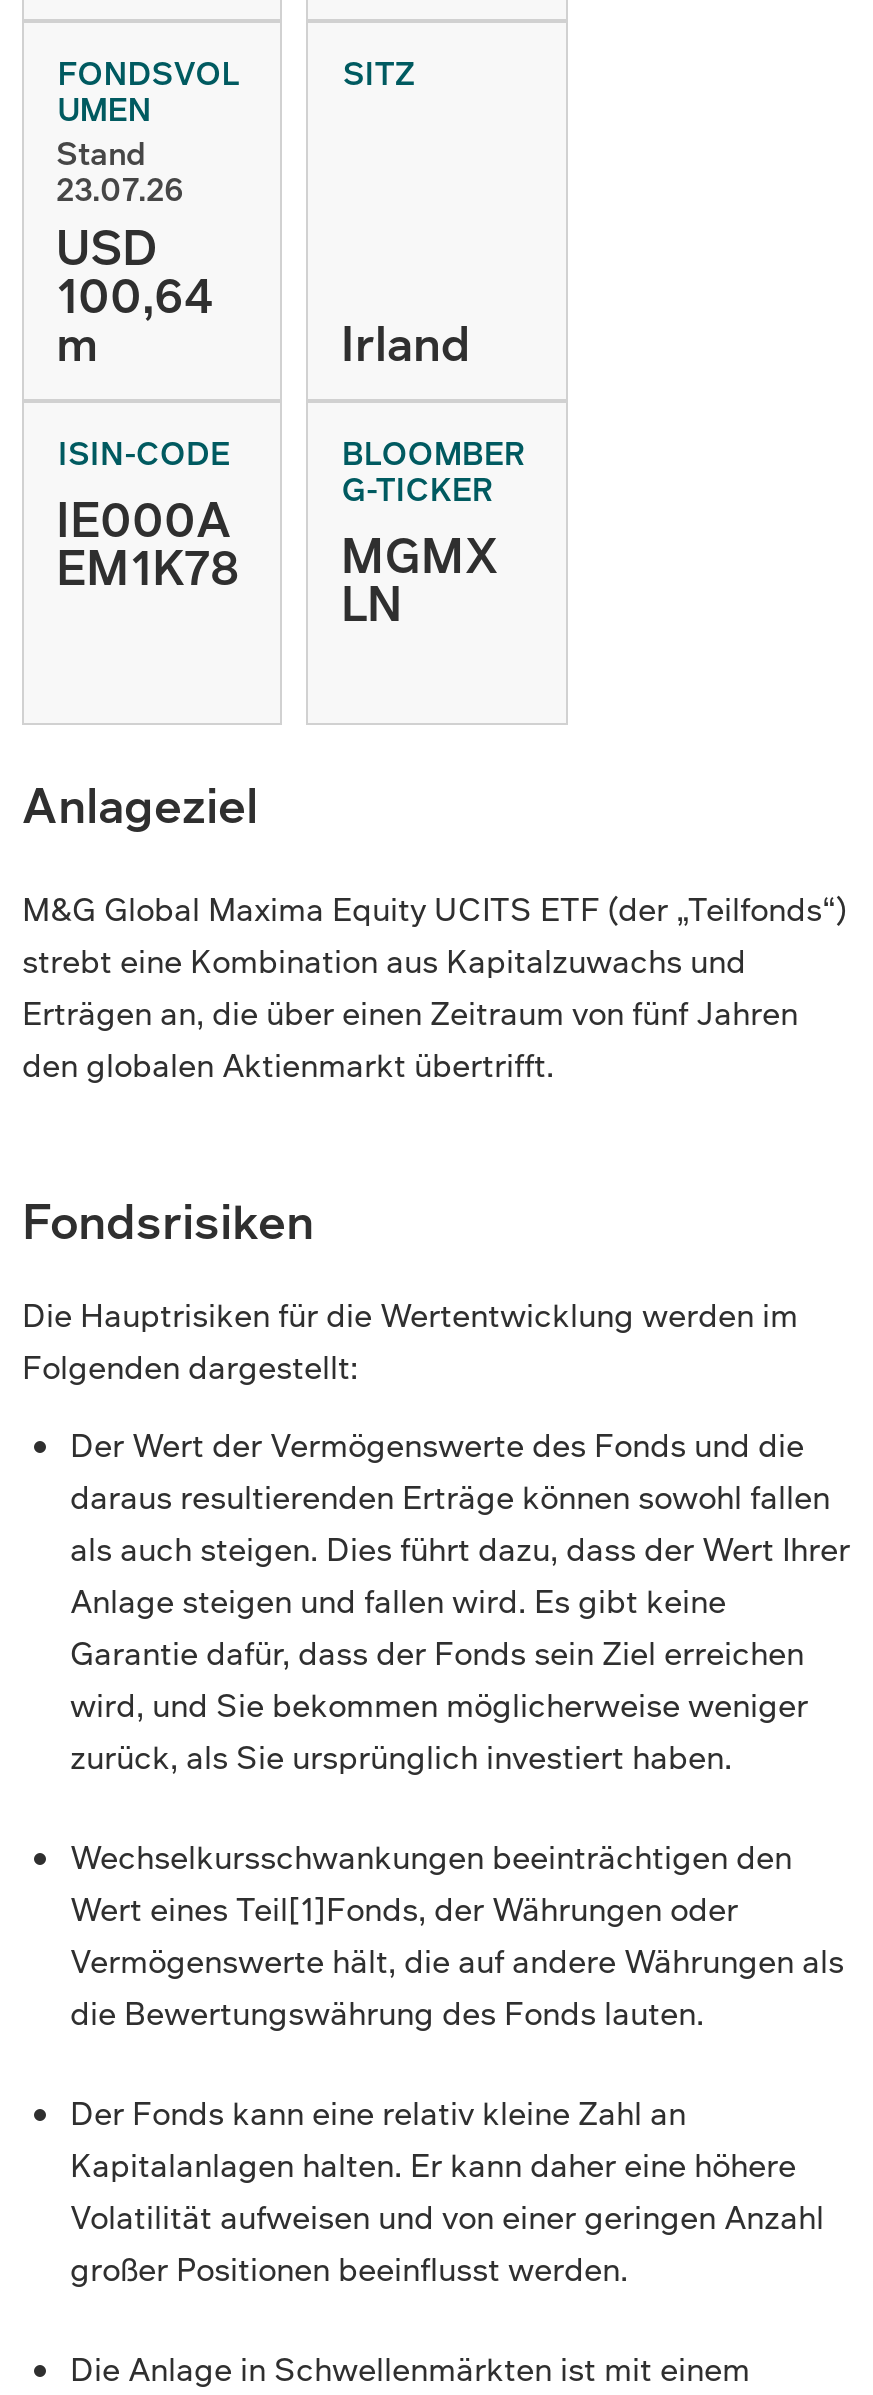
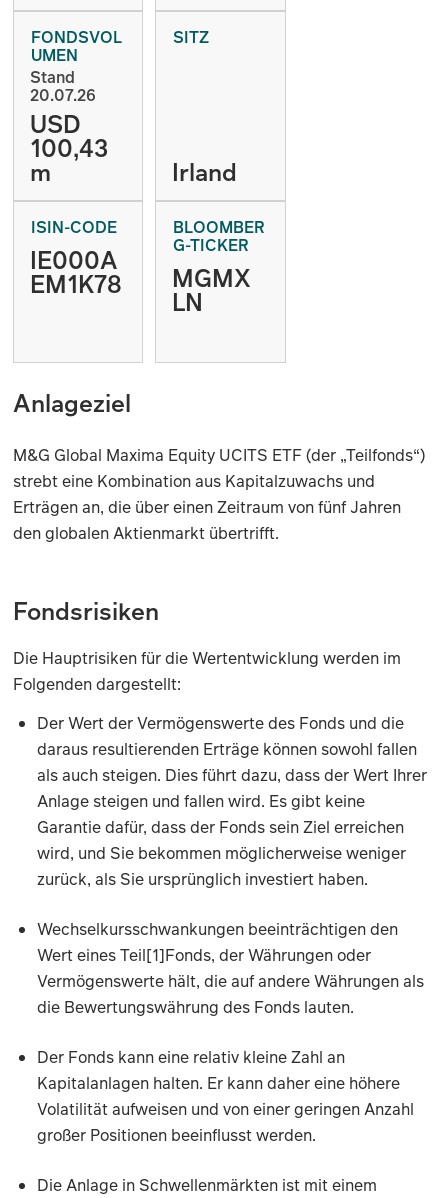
[56,167,184,211] 23.07.26 -> [30,84,96,106] 20.07.26
[56,261,214,327] 100,64 -> [30,131,108,164] 100,43

